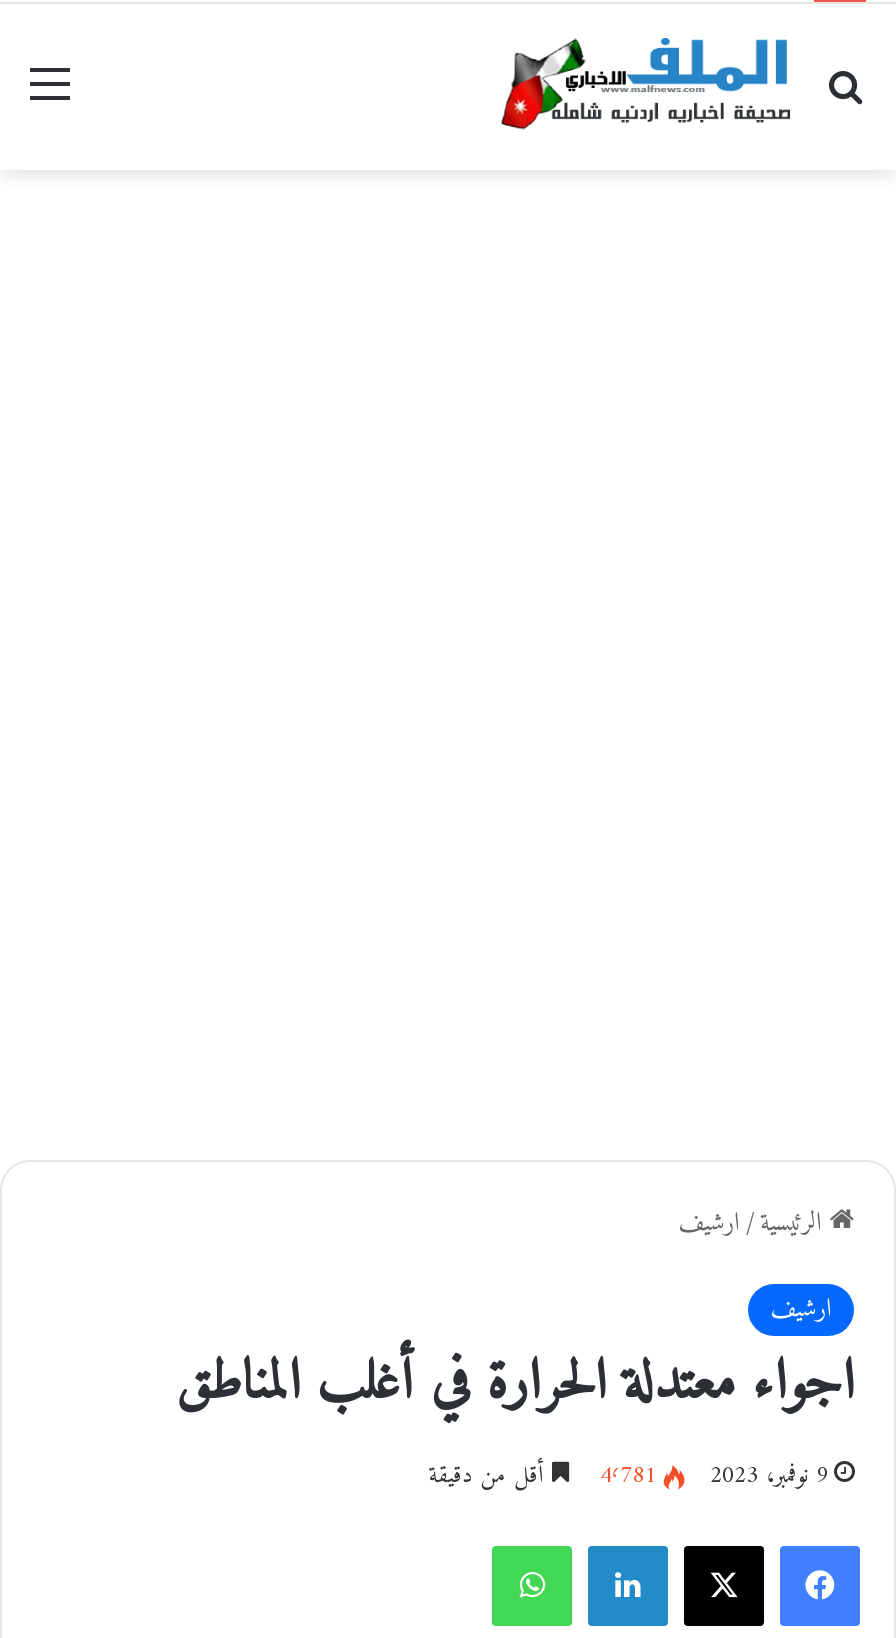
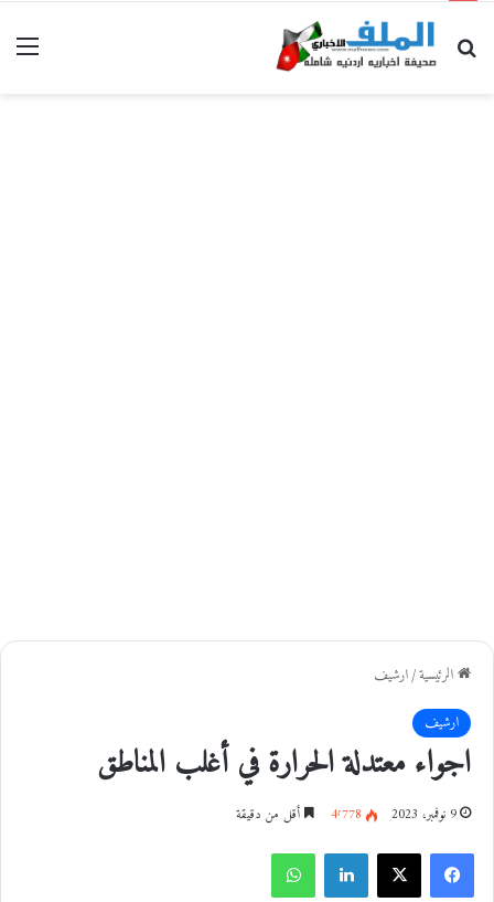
[428,1455,656,1497] 4٬781 أقل من دقيقة -> [236,803,362,827] 4٬778 أقل من دقيقة

